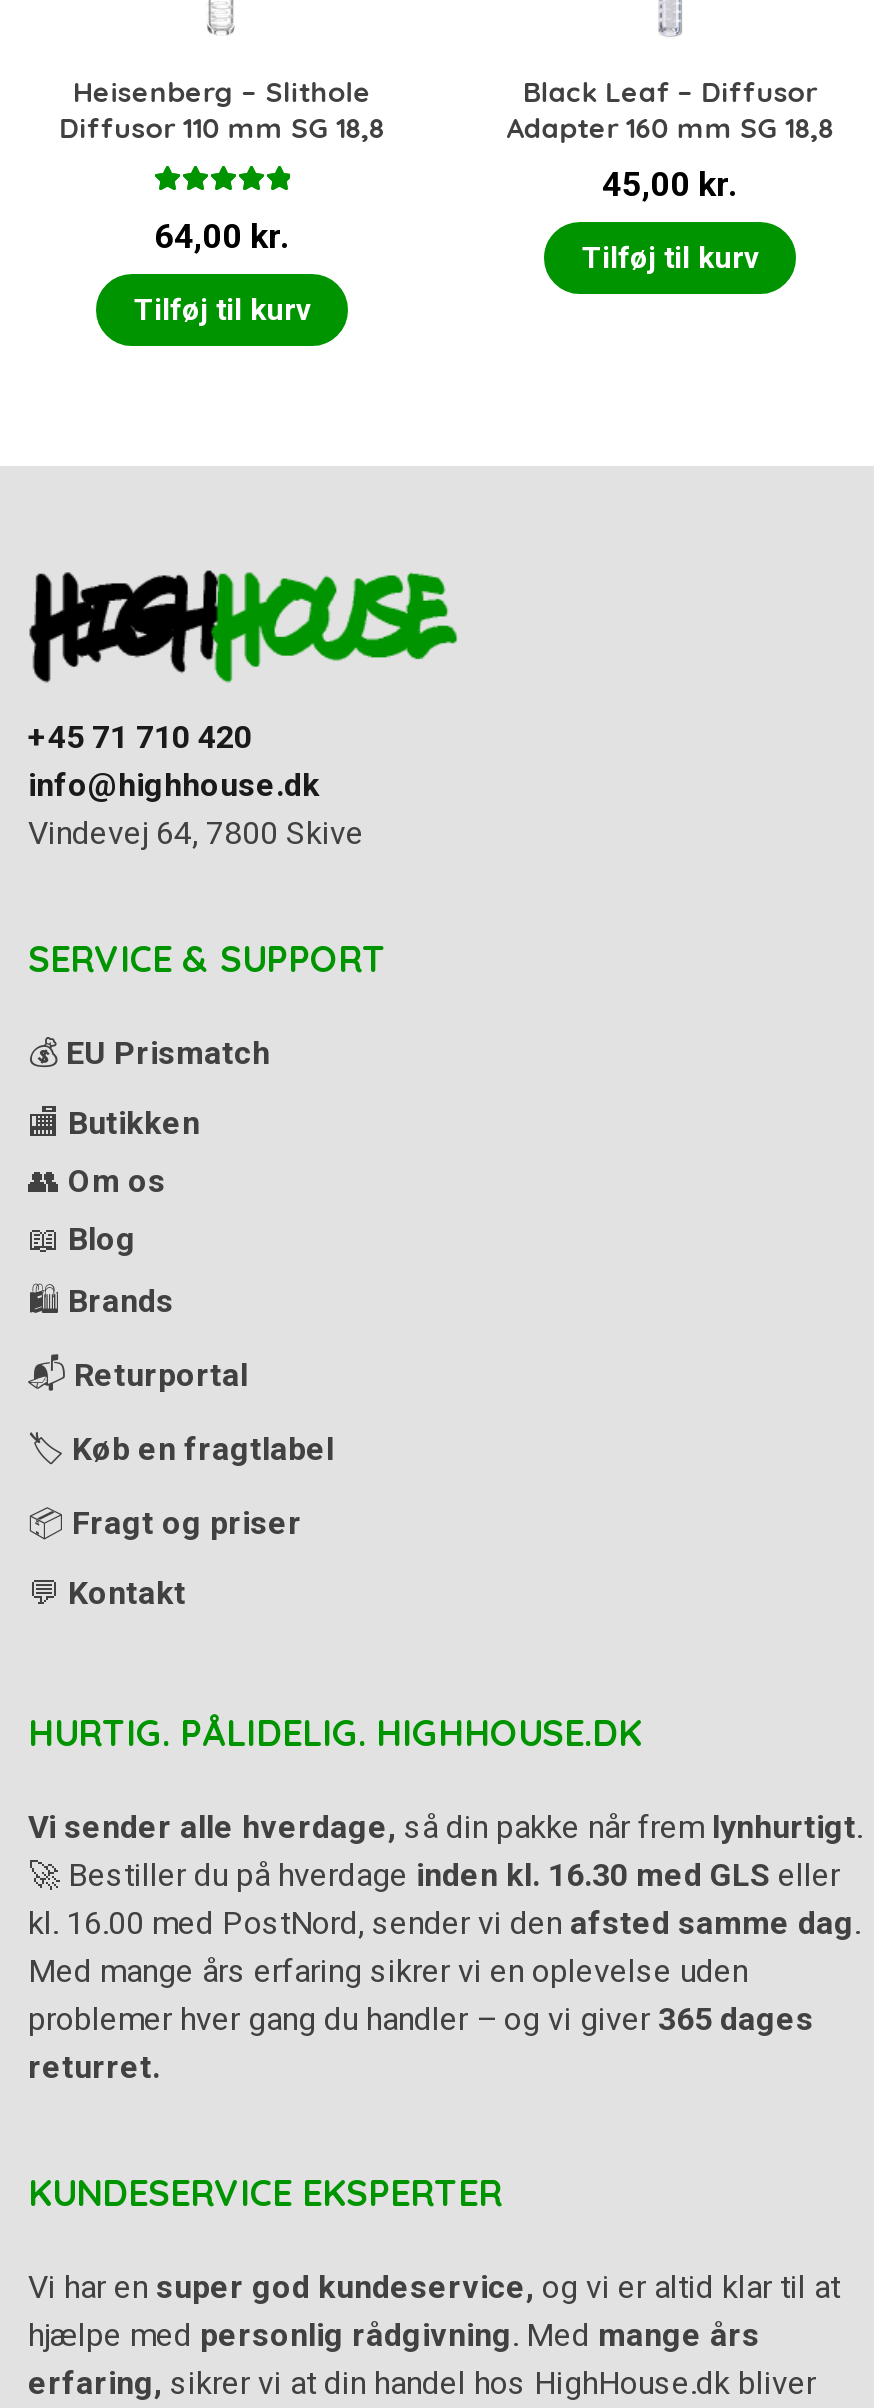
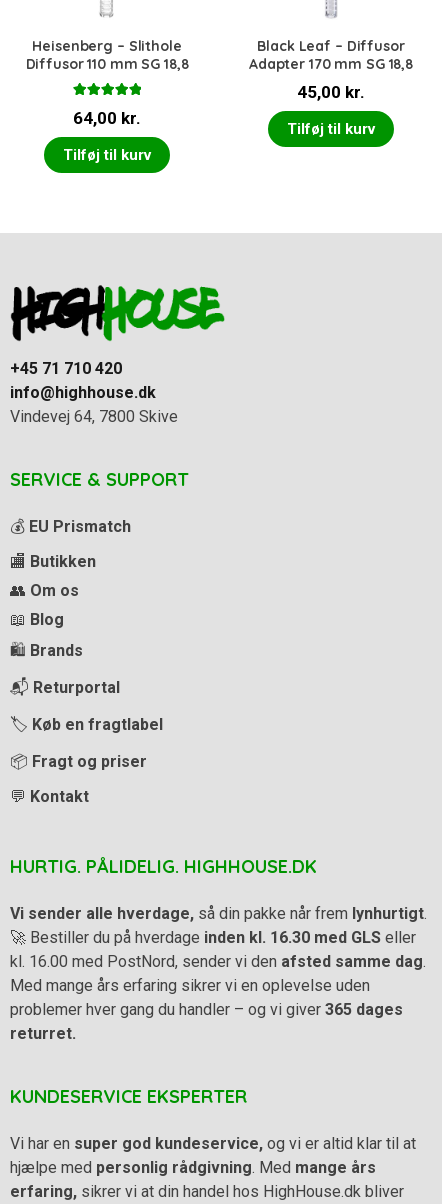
[506,110,834,146] Adapter 160 mm SG 18,8 -> [249,55,413,73] Adapter 170 mm SG 18,8

